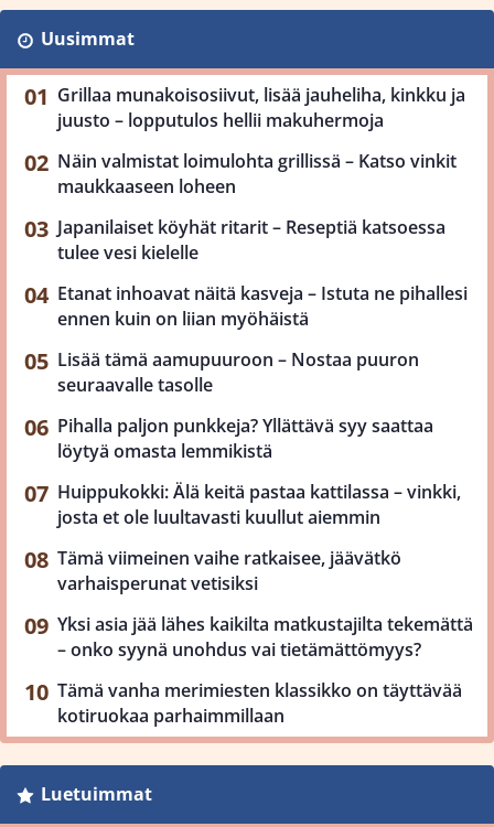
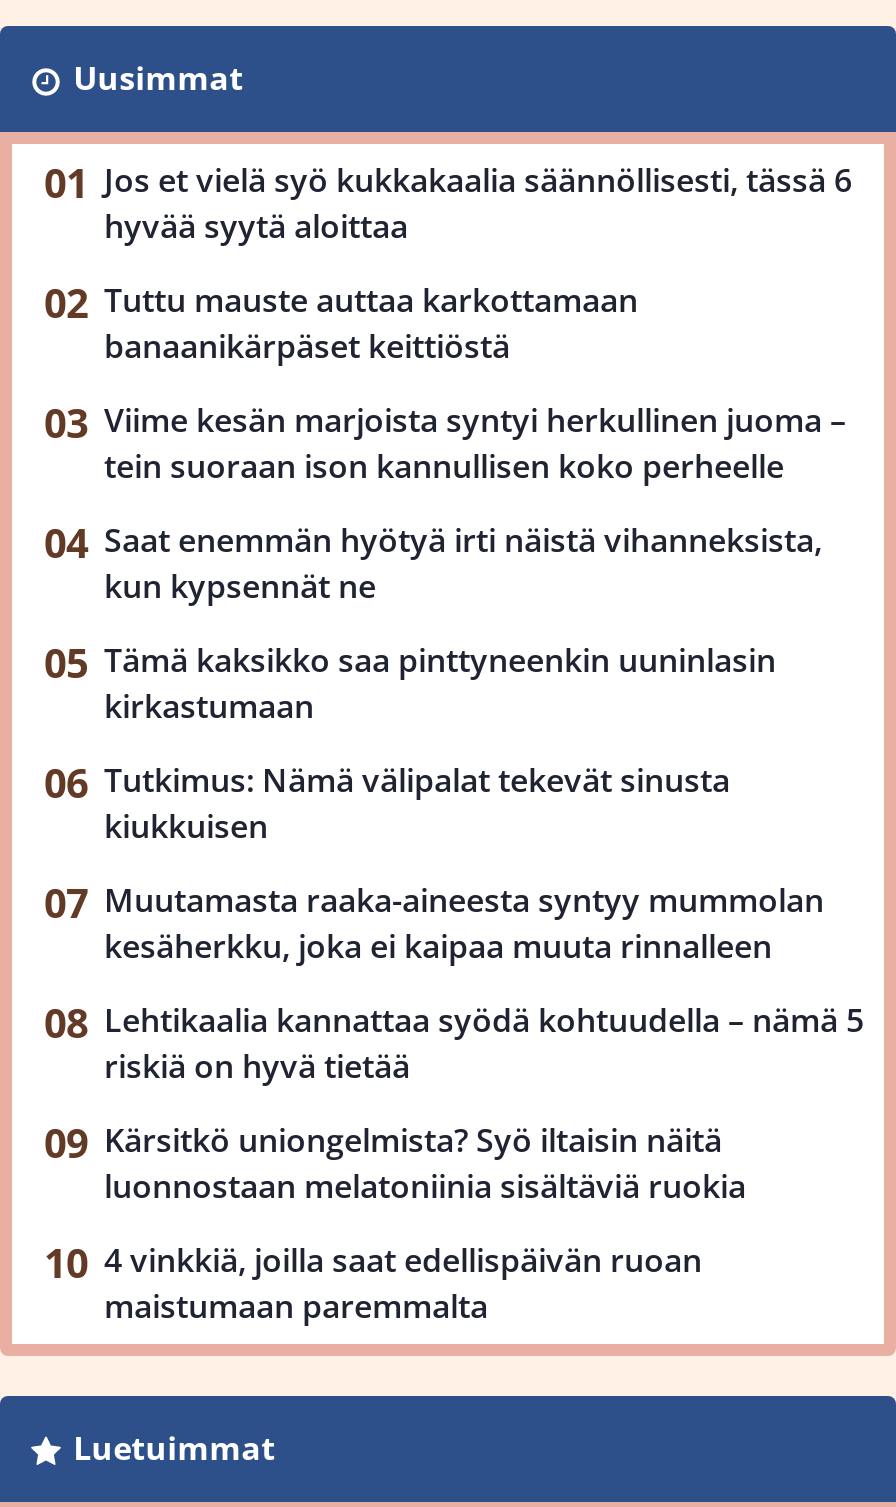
[57,83,465,132] Grillaa munakoisosiivut, lisää jauheliha, kinkku ja | juusto – lopputulos hellii makuhermoja -> [104,158,852,248] Jos et vielä syö kukkakaalia säännöllisesti, tässä 6 | hyvää syytä aloittaa
[57,149,457,199] Näin valmistat loimulohta grillissä – Katso vinkit | maukkaaseen loheen -> [104,278,638,368] Tuttu mauste auttaa karkottamaan | banaanikärpäset keittiöstä
[57,215,445,265] Japanilaiset köyhät ritarit – Reseptiä katsoessa | tulee vesi kielelle -> [104,398,846,488] Viime kesän marjoista syntyi herkullinen juoma – | tein suoraan ison kannullisen koko perheelle
[57,281,468,331] Etanat inhoavat näitä kasveja – Istuta ne pihallesi | ennen kuin on liian myöhäistä -> [104,518,822,608] Saat enemmän hyötyä irti näistä vihanneksista, | kun kypsennät ne
[57,347,419,397] Lisää tämä aamupuuroon – Nostaa puuron | seuraavalle tasolle -> [104,638,776,728] Tämä kaksikko saa pinttyneenkin uuninlasin | kirkastumaan
[57,414,433,463] Pihalla paljon punkkeja? Yllättävä syy saattaa | löytyä omasta lemmikistä -> [104,758,730,848] Tutkimus: Nämä välipalat tekevät sinusta | kiukkuisen
[57,480,461,529] Huippukokki: Älä keitä pastaa kattilassa – vinkki, | josta et ole luultavasti kuullut aiemmin -> [104,878,824,968] Muutamasta raaka-aineesta syntyy mummolan | kesäherkku, joka ei kaipaa muuta rinnalleen
[57,546,401,596] Tämä viimeinen vaihe ratkaisee, jäävätkö | varhaisperunat vetisiksi -> [104,998,864,1088] Lehtikaalia kannattaa syödä kohtuudella – nämä 5 | riskiä on hyvä tietää
[57,612,473,662] Yksi asia jää lähes kaikilta matkustajilta tekemättä | – onko syynä unohdus vai tietämättömyys? -> [104,1118,746,1208] Kärsitkö uniongelmista? Syö iltaisin näitä | luonnostaan melatoniinia sisältäviä ruokia
[57,678,462,728] Tämä vanha merimiesten klassikko on täyttävää | kotiruokaa parhaimmillaan -> [104,1238,702,1328] 4 vinkkiä, joilla saat edellispäivän ruoan | maistumaan paremmalta

